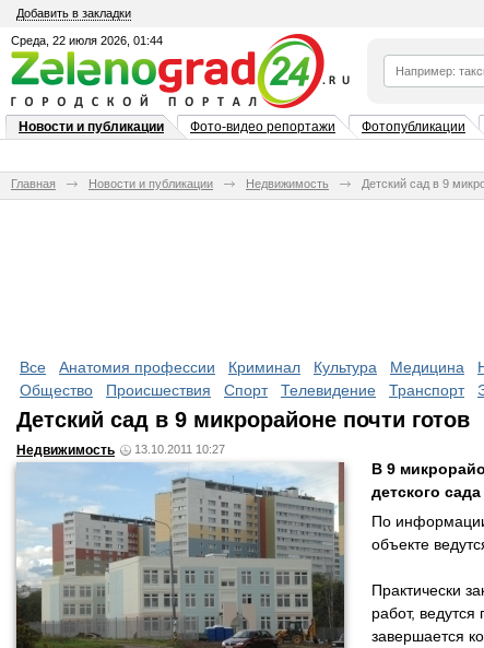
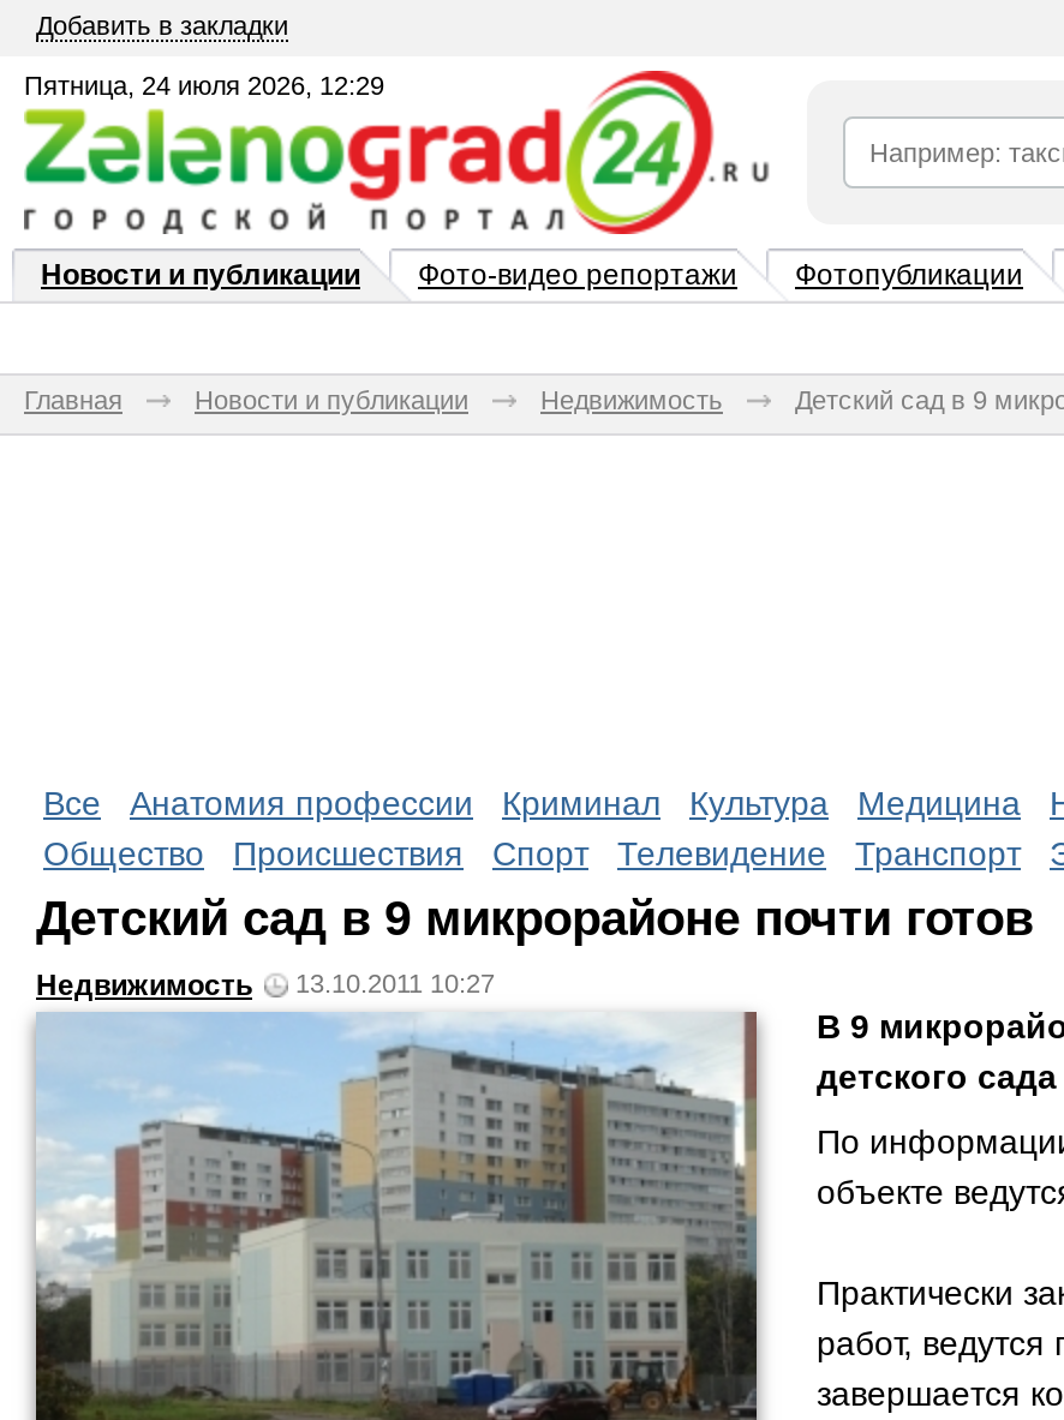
[11,34,163,47] Среда, 22 июля 2026, 01:44 -> [24,71,384,100] Пятница, 24 июля 2026, 12:29

